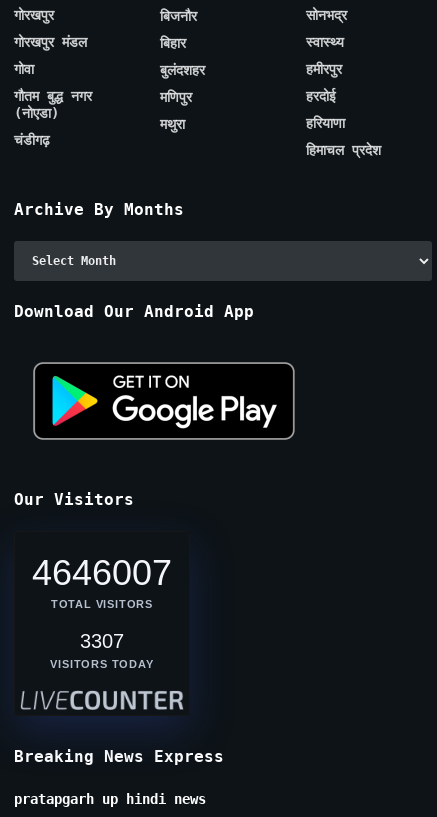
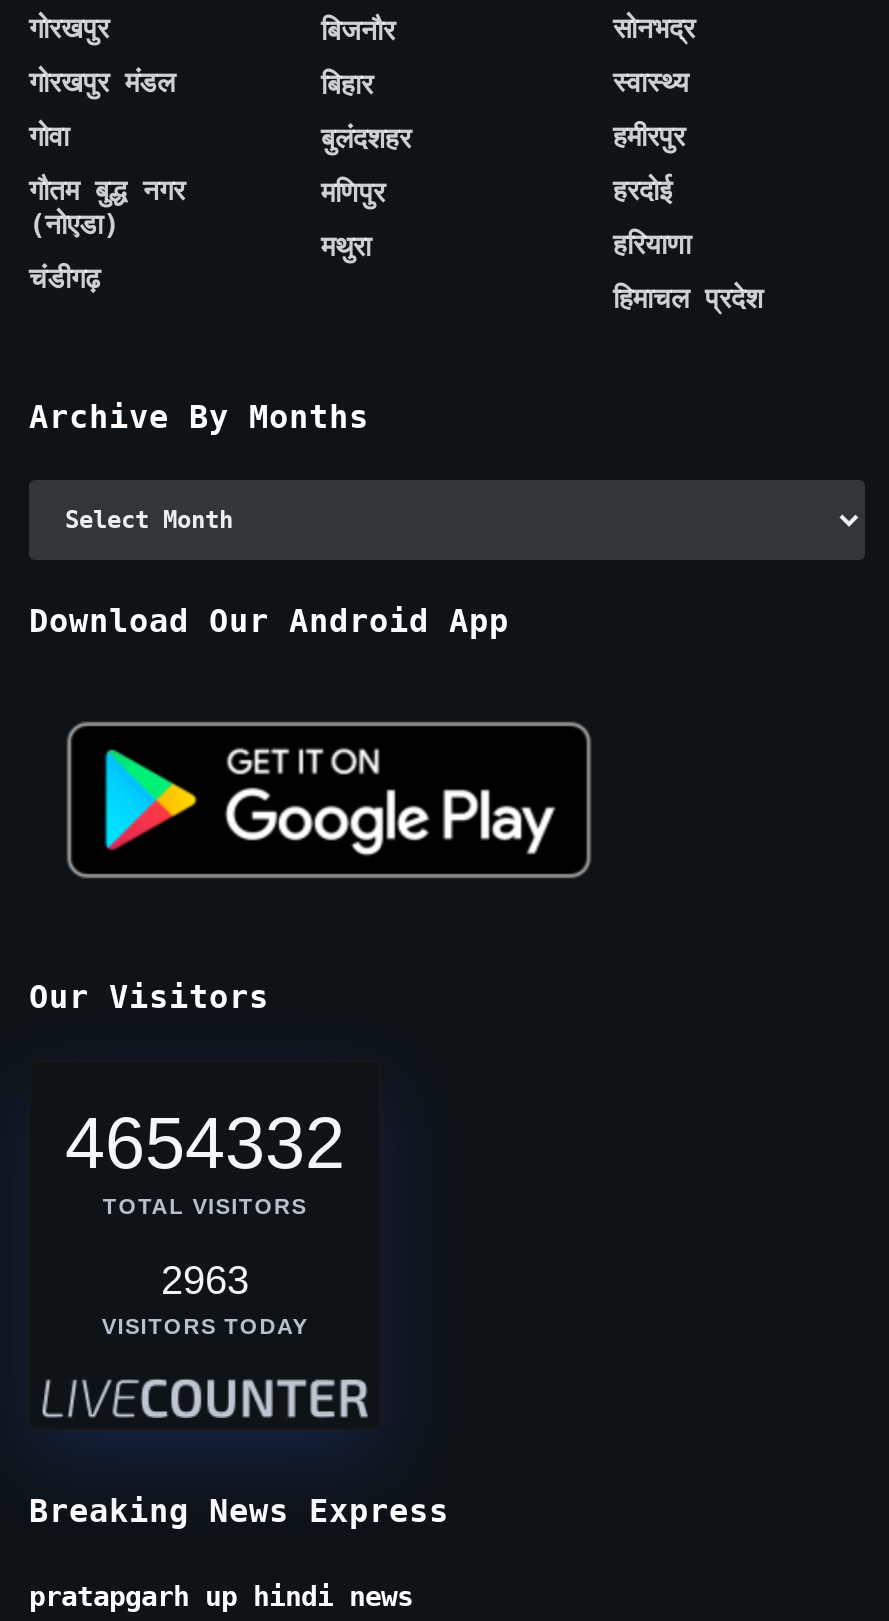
[32,551,172,592] 4646007 -> [65,1101,345,1183] 4654332
[80,629,124,651] 3307 -> [161,1257,249,1301] 2963

